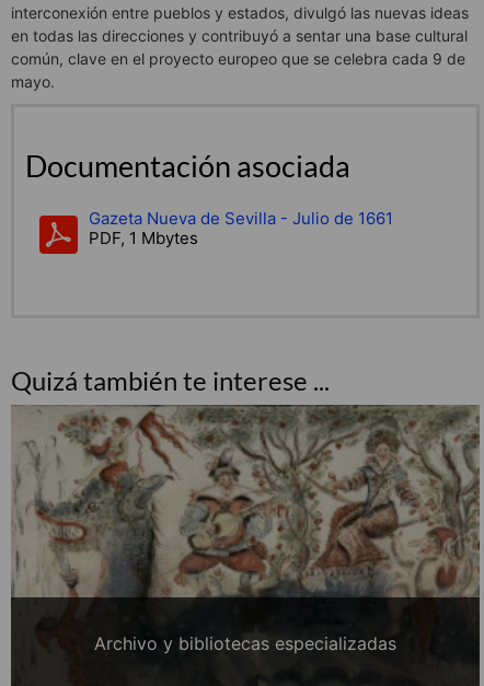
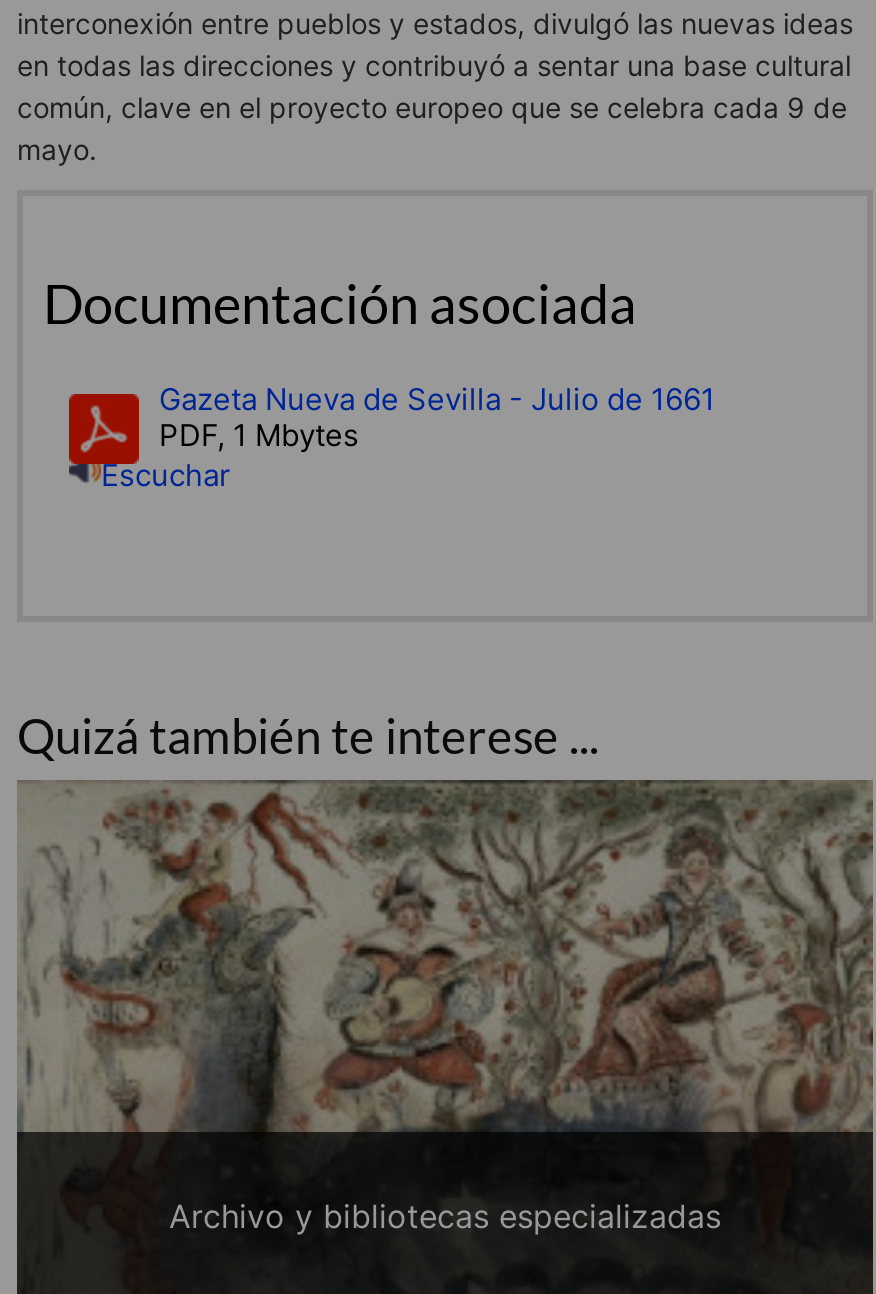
none -> [101,455,231,493] Escuchar

